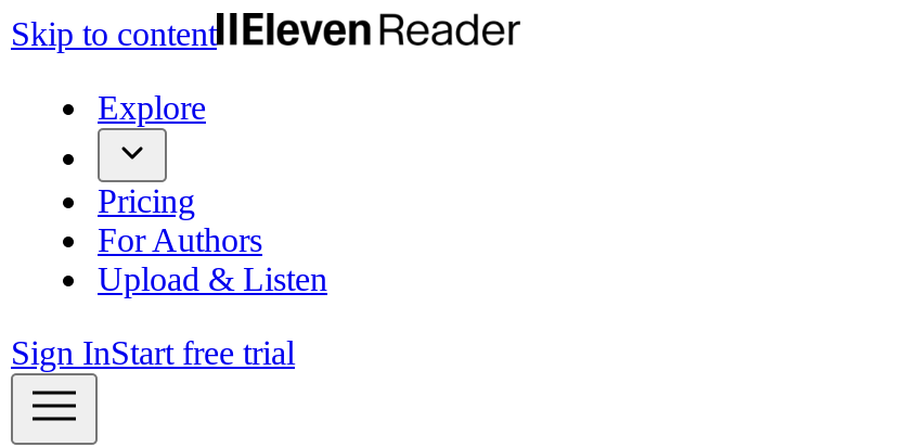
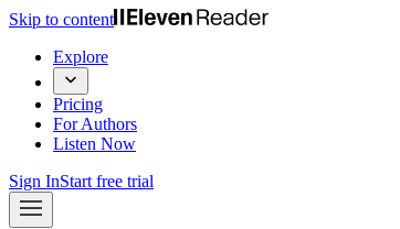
[98,260,327,297] Upload & Listen -> [53,134,136,153] Listen Now

